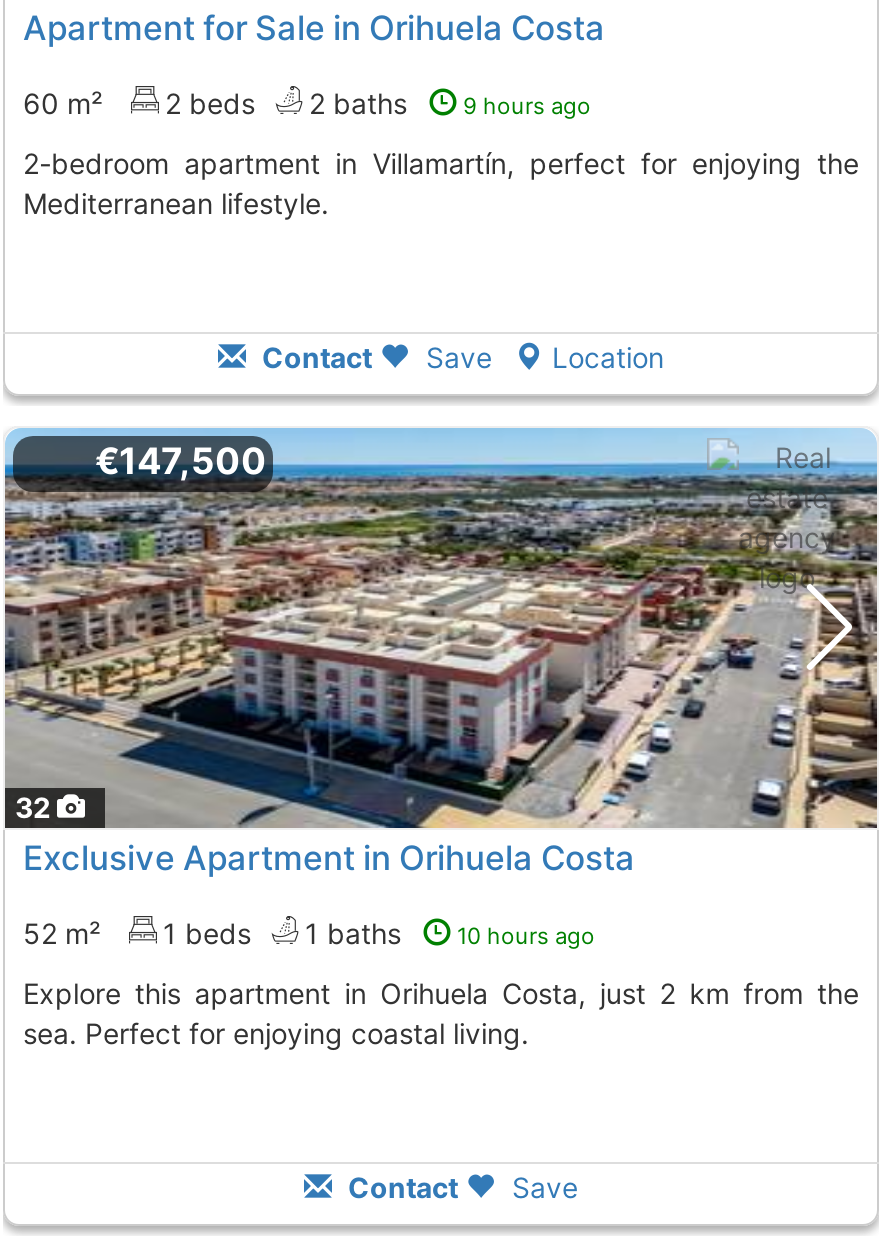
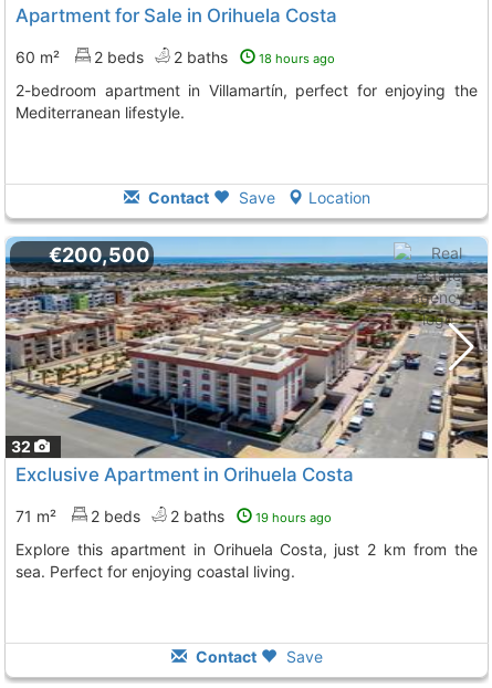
[23,86,591,120] 60 m² 2 beds 2 baths 9 hours ago -> [15,48,335,66] 60 m² 2 beds 2 baths 18 hours ago
[119,438,267,482] €147,500 -> [62,242,150,267] €200,500
[23,916,109,950] 52 m² -> [15,507,61,525] 71 m²
[163,916,251,950] 1 beds -> [91,507,140,525] 2 beds
[305,916,409,950] 1 baths -> [170,507,229,525] 2 baths
[457,922,595,950] 10 hours ago -> [255,510,332,525] 19 hours ago

